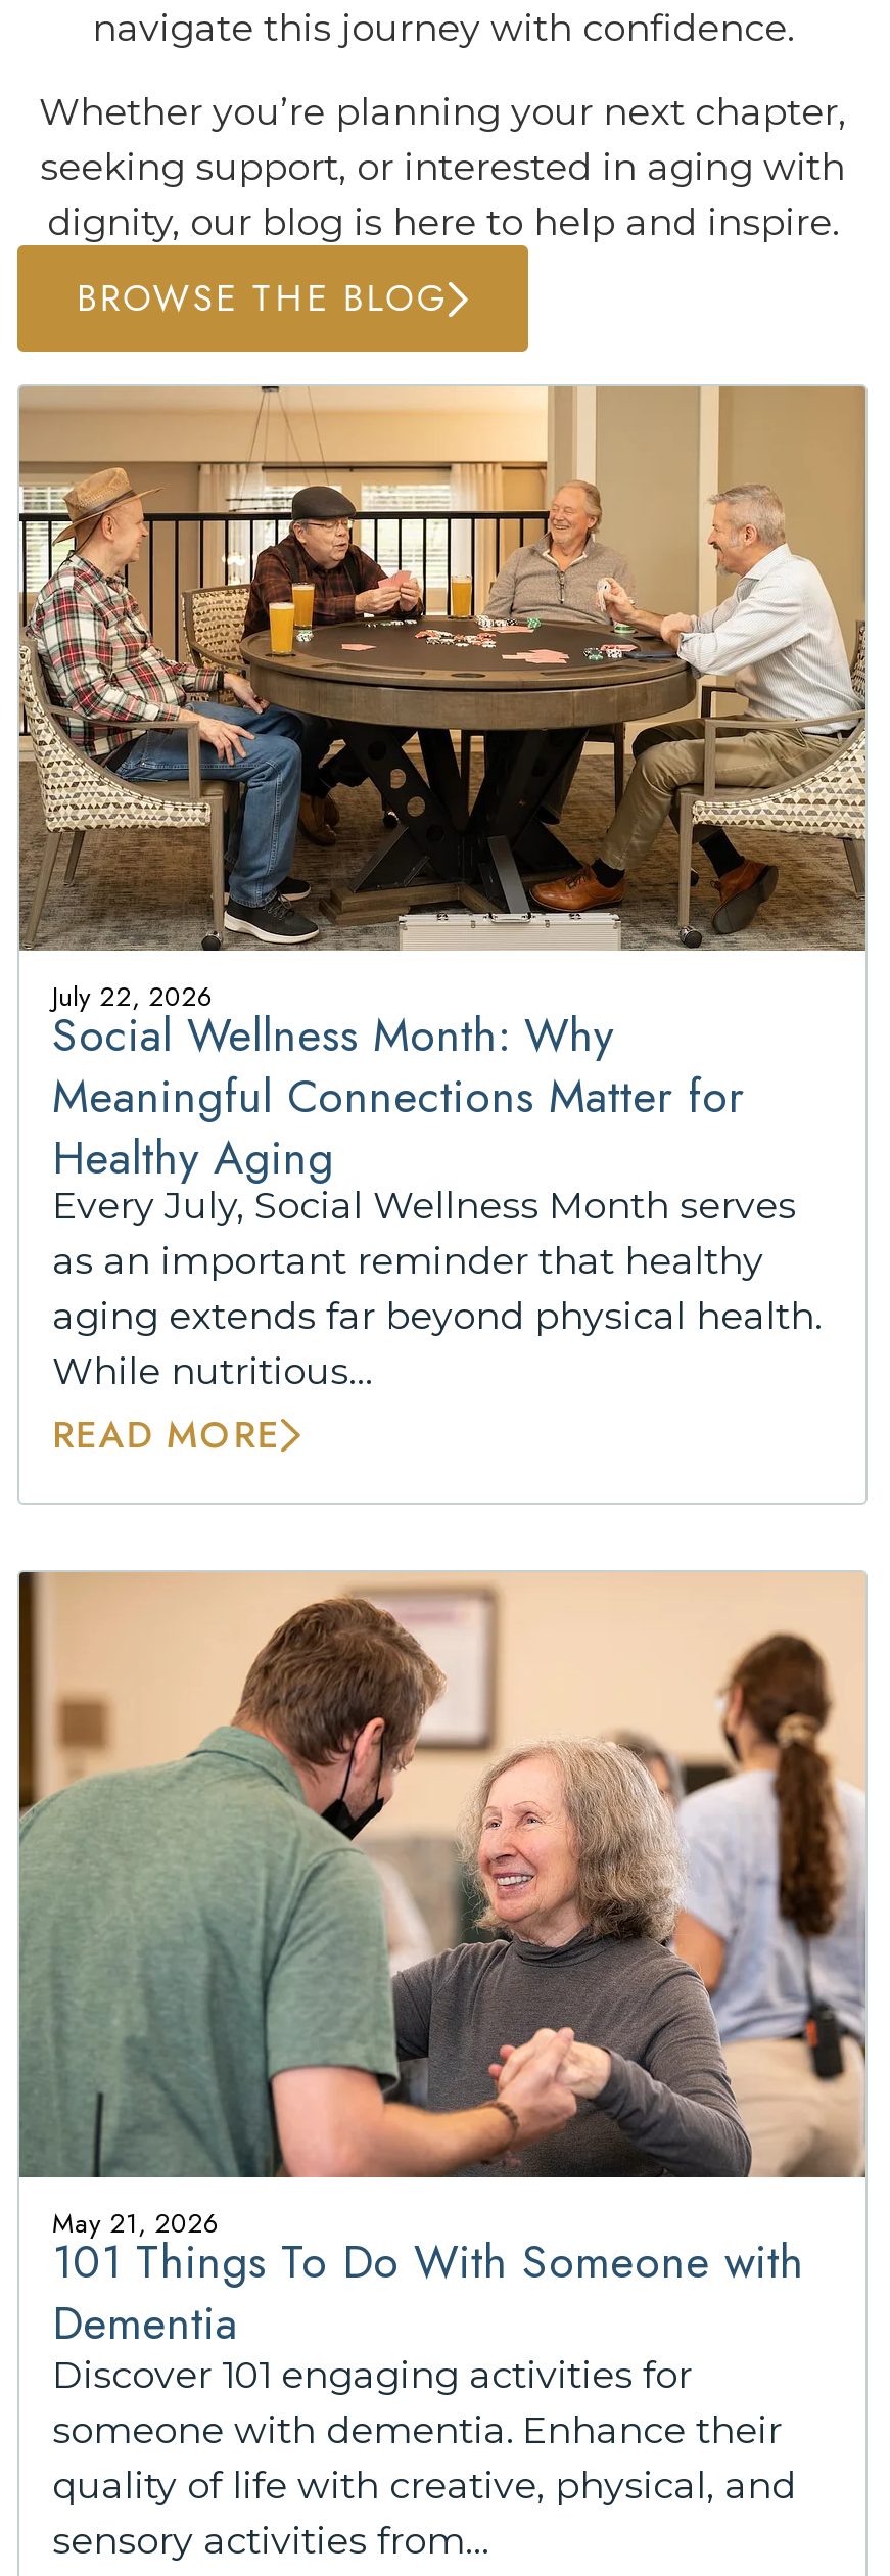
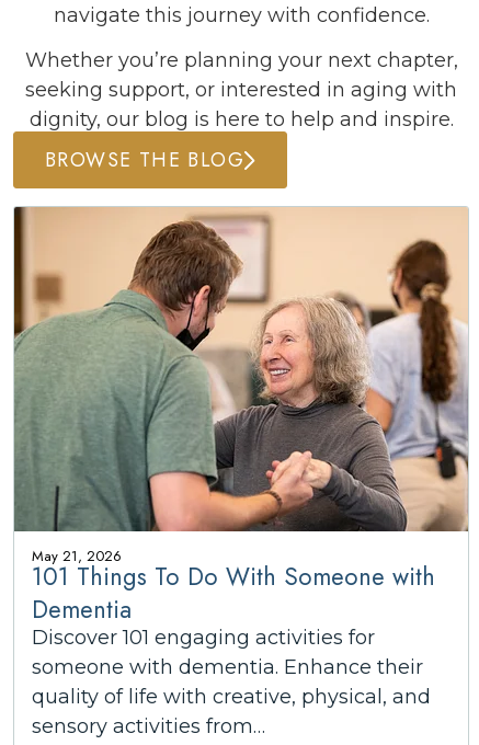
[17,384,868,1461] [image] | July 22, 2026 | Social Wellness Month: Why | Meaningful Connections Matter for | Healthy Aging | Every July, Social Wellness Month serves | as an important reminder that healthy | aging extends far beyond physical health. | While nutritious… | READ MORE -> none

